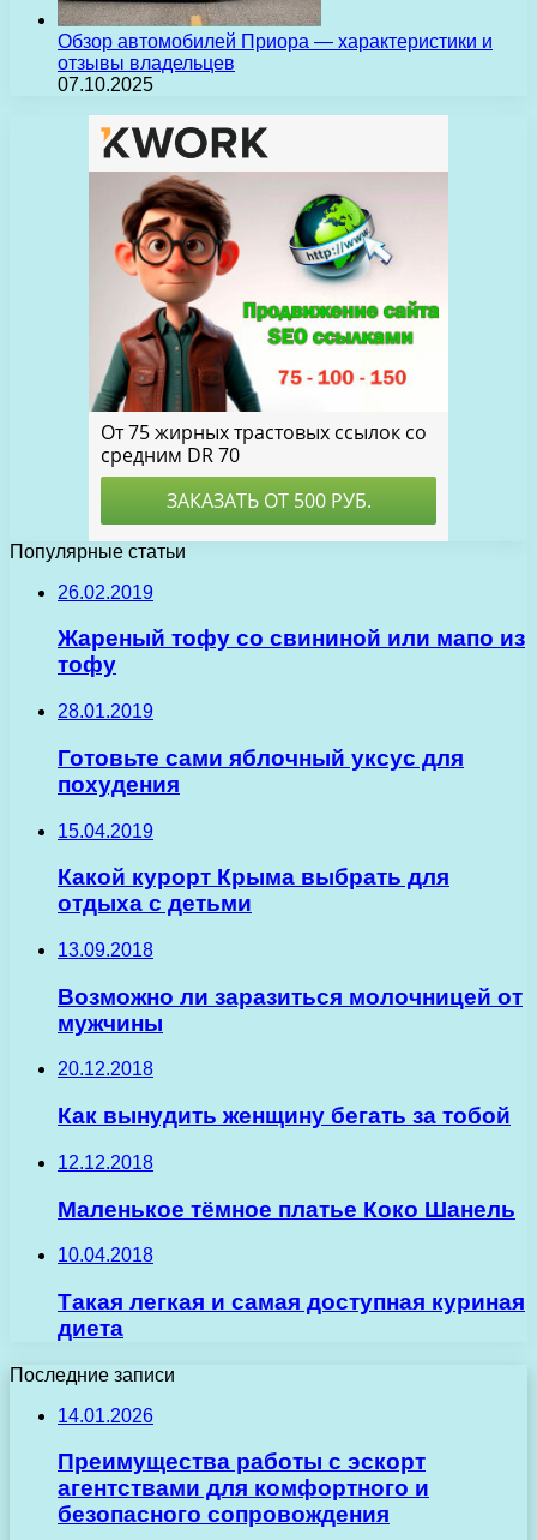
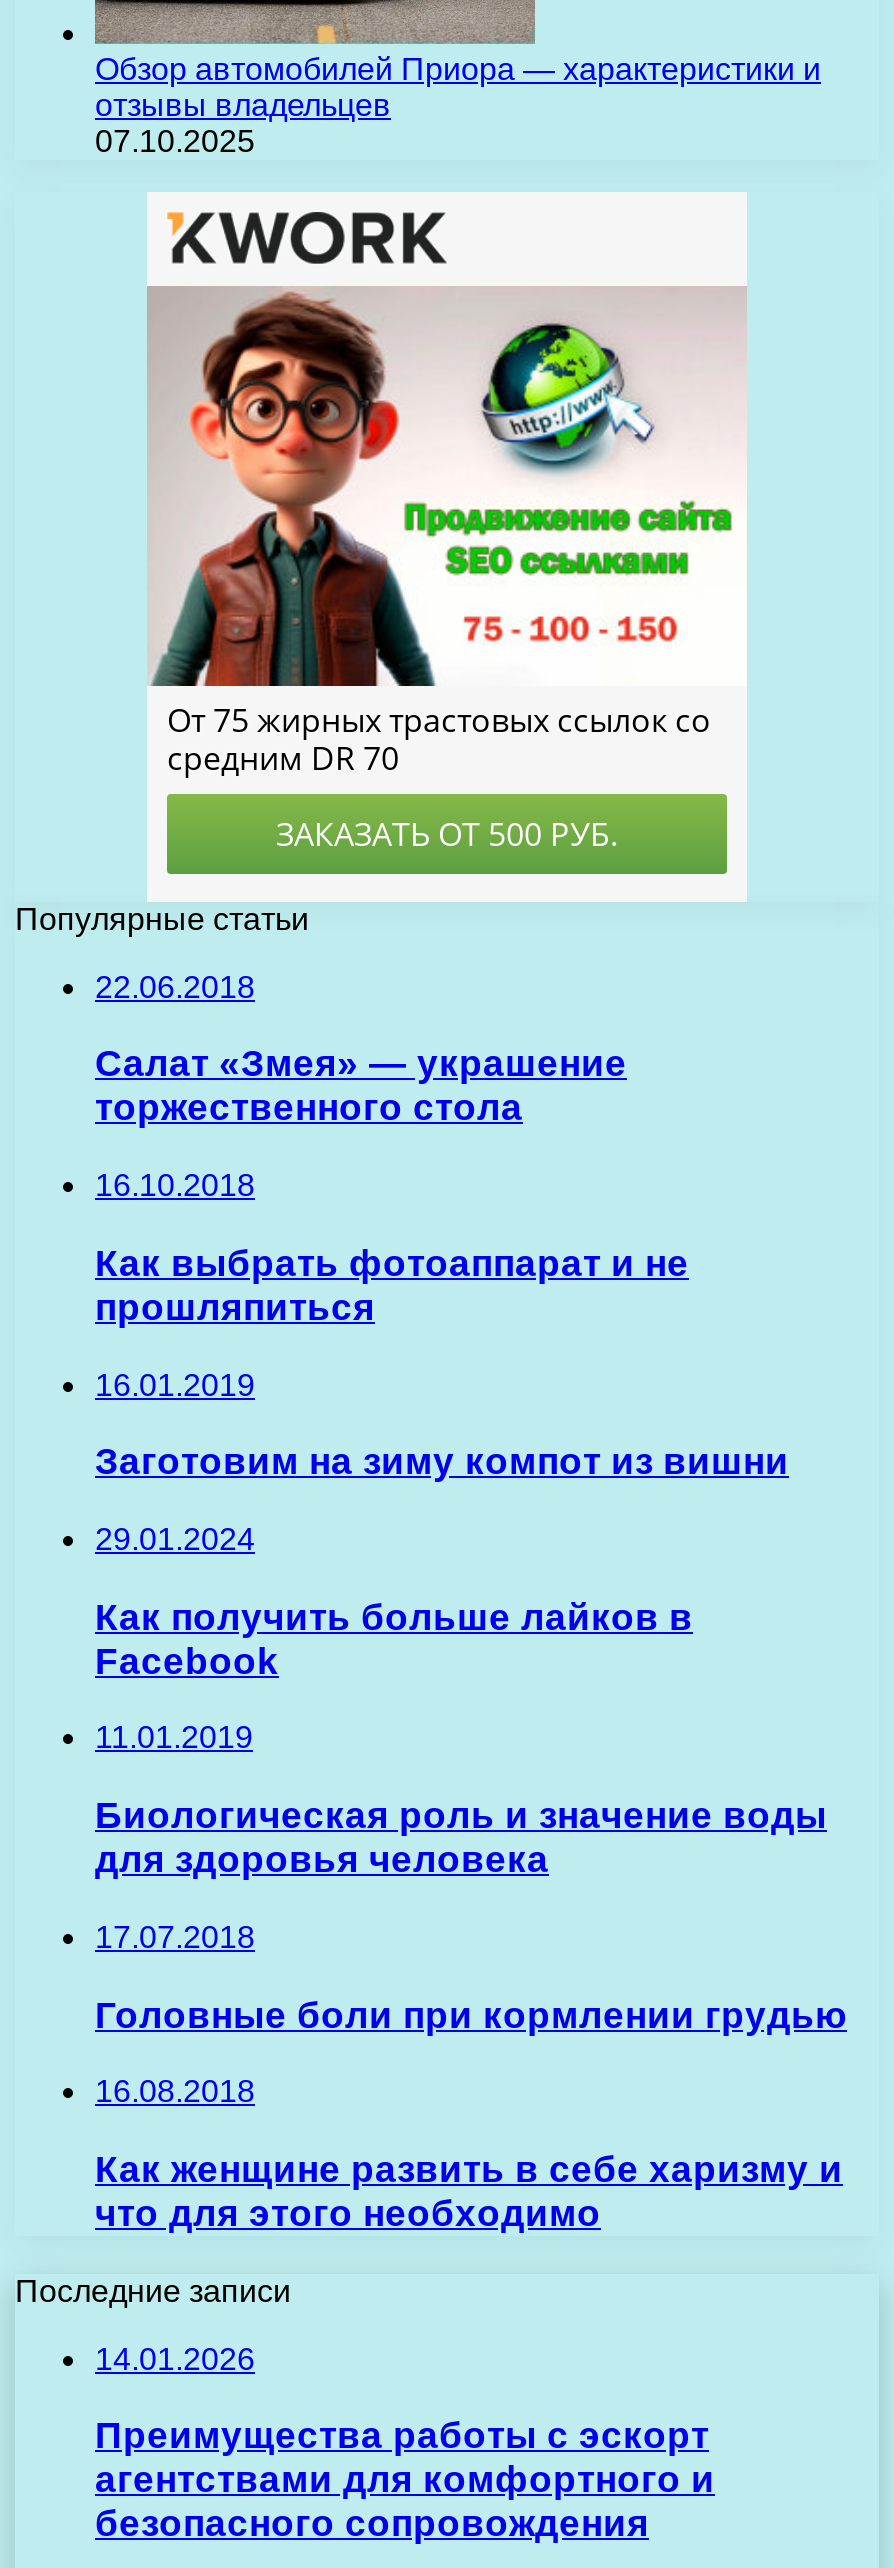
[58,582,153,602] 26.02.2019 -> [95,969,255,1003] 22.06.2018
[58,626,525,677] Жареный тофу со свининой или мапо из | тофу -> [95,1043,627,1129] Салат «Змея» — украшение | торжественного стола
[58,701,153,722] 28.01.2019 -> [95,1168,255,1202] 16.10.2018
[58,745,464,797] Готовьте сами яблочный уксус для | похудения -> [95,1242,689,1328] Как выбрать фотоаппарат и не | прошляпиться
[58,821,153,841] 15.04.2019 -> [95,1367,255,1401] 16.01.2019
[58,865,449,916] Какой курорт Крыма выбрать для | отдыха с детьми -> [95,1441,789,1483] Заготовим на зиму компот из вишни
[58,940,153,960] 13.09.2018 -> [95,1522,255,1556] 29.01.2024
[58,984,523,1036] Возможно ли заразиться молочницей от | мужчины -> [95,1595,693,1681] Как получить больше лайков в | Facebook
[58,1059,153,1080] 20.12.2018 -> [95,1721,253,1755] 11.01.2019
[58,1103,511,1129] Как вынудить женщину бегать за тобой -> [95,1794,827,1880] Биологическая роль и значение воды | для здоровья человека
[58,1152,153,1173] 12.12.2018 -> [95,1920,255,1954] 17.07.2018
[58,1196,515,1221] Маленькое тёмное платье Коко Шанель -> [95,1993,847,2035] Головные боли при кормлении грудью
[58,1245,153,1265] 10.04.2018 -> [95,2075,255,2109] 16.08.2018
[58,1289,525,1341] Такая легкая и самая доступная куриная | диета -> [95,2148,843,2234] Как женщине развить в себе харизму и | что для этого необходимо

